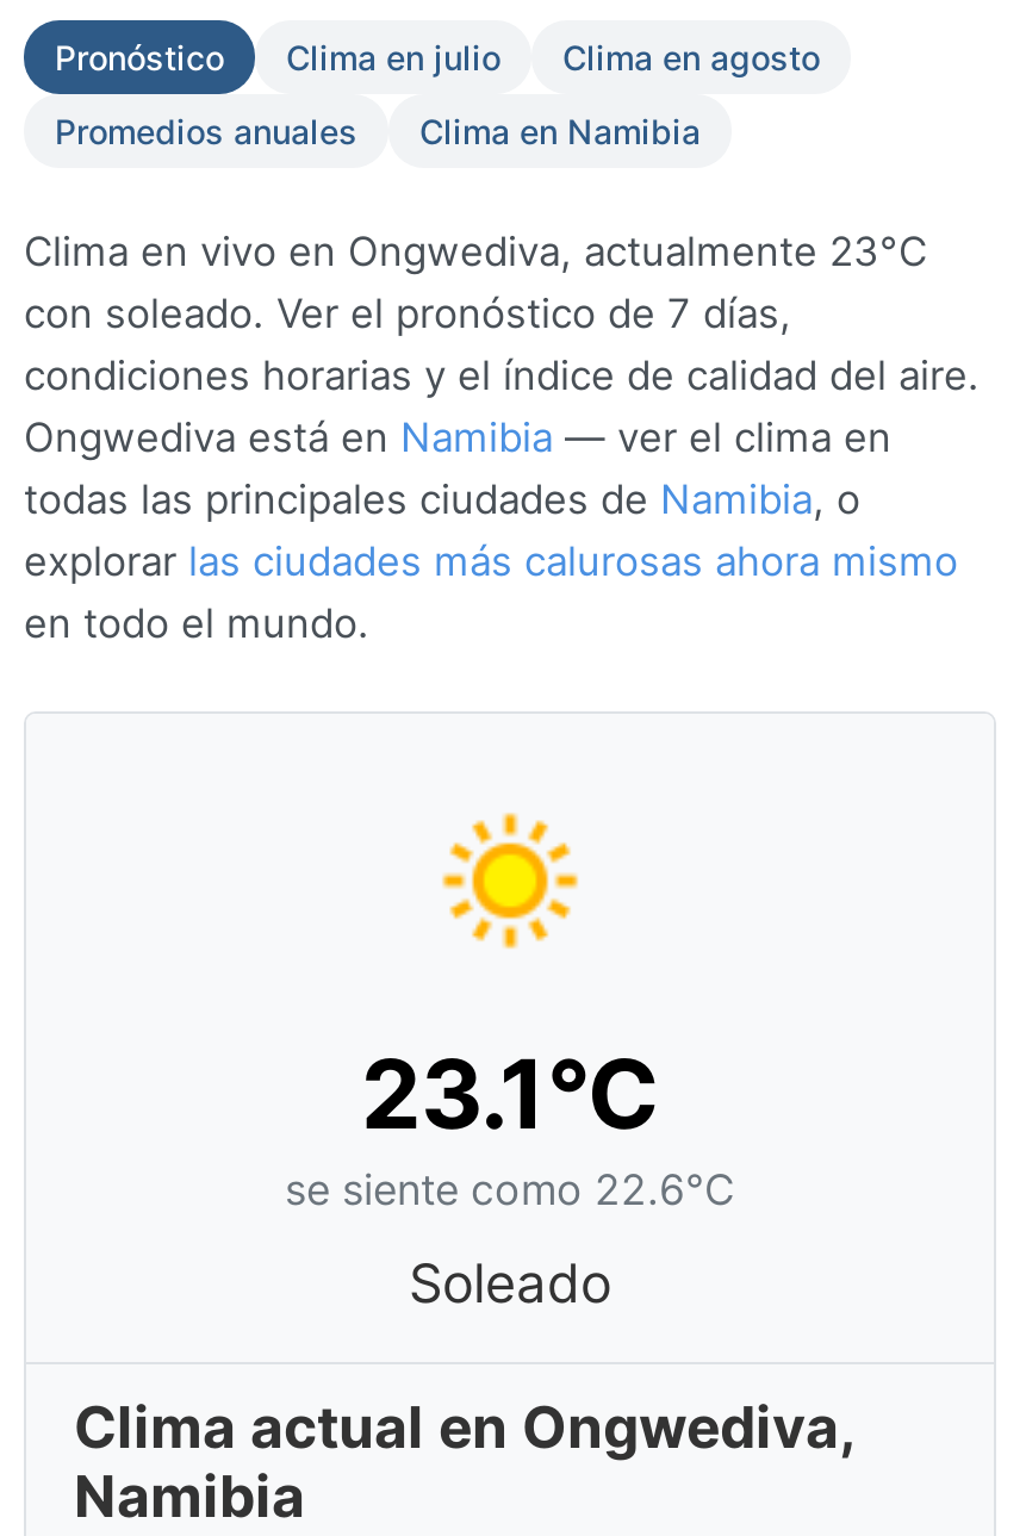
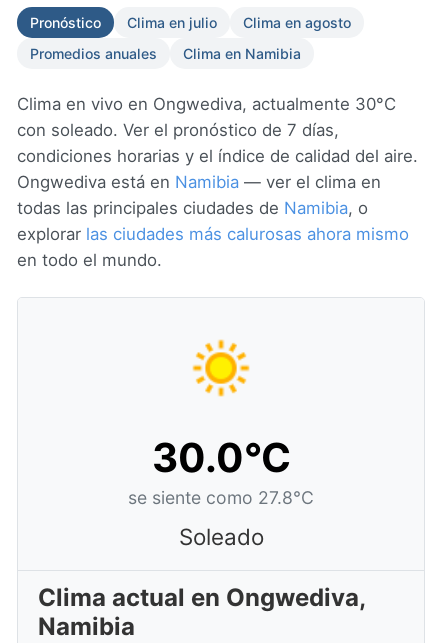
[24,228,927,275] Clima en vivo en Ongwediva, actualmente 23°C -> [17,94,396,114] Clima en vivo en Ongwediva, actualmente 30°C
[285,1036,735,1214] 23.1°C | se siente como 22.6°C -> [128,433,314,508] 30.0°C | se siente como 27.8°C

